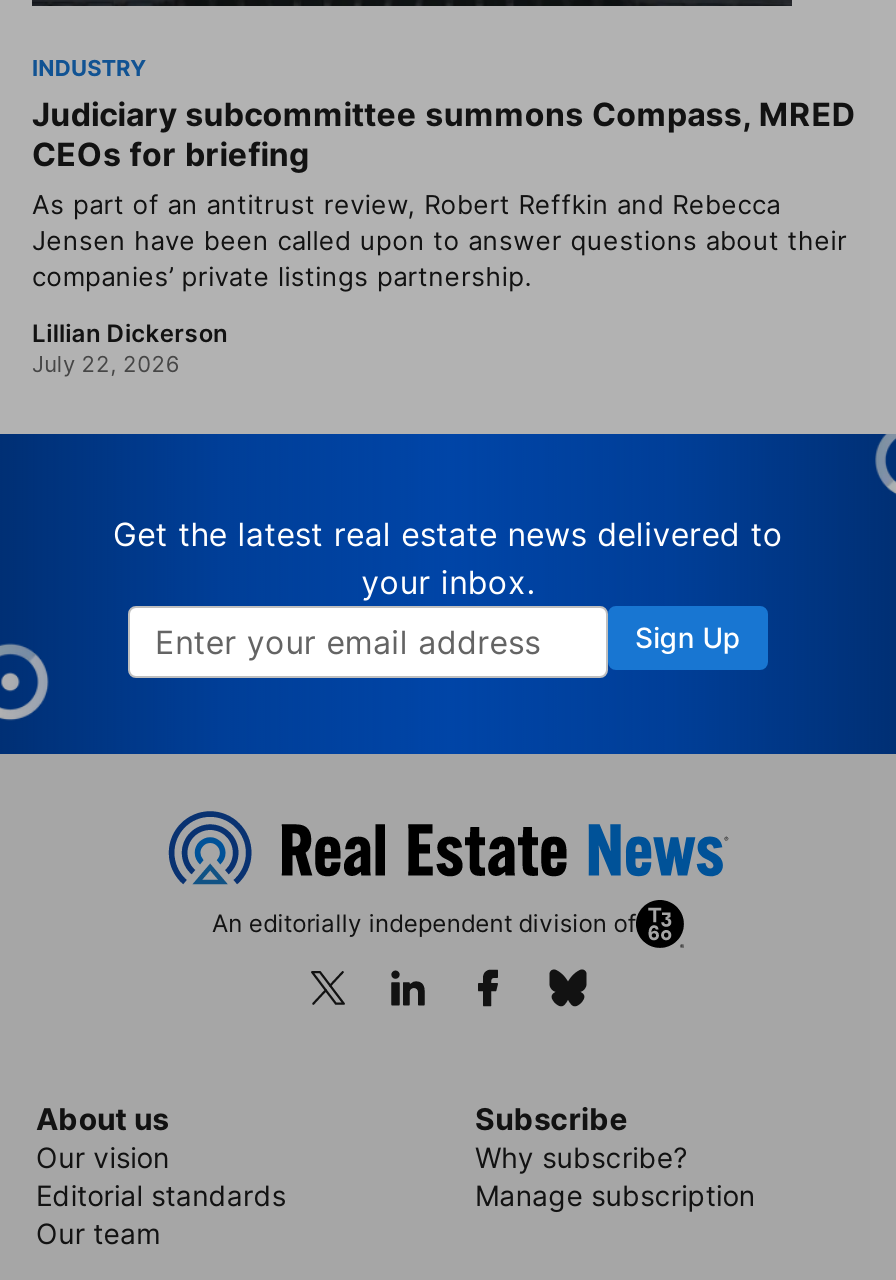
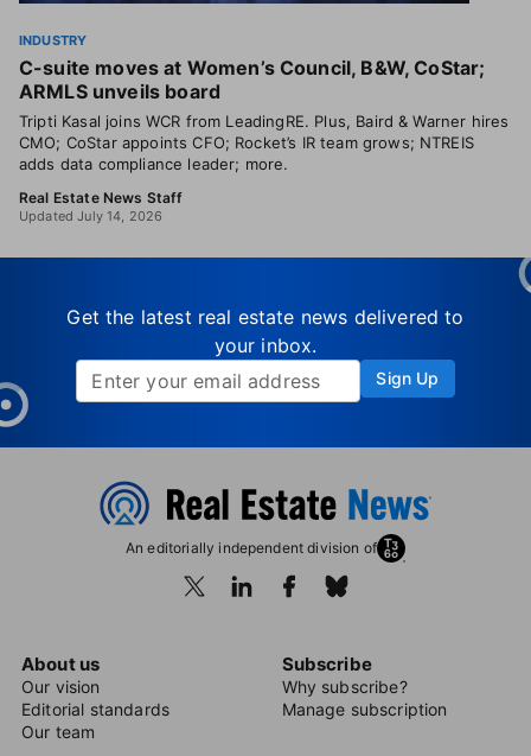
[32,94,856,292] Judiciary subcommittee summons Compass, MRED | CEOs for briefing | As part of an antitrust review, Robert Reffkin and Rebecca | Jensen have been called upon to answer questions about their | companies’ private listings partnership. -> [19,56,509,173] C-suite moves at Women’s Council, B&W, CoStar; | ARMLS unveils board | Tripti Kasal joins WCR from LeadingRE. Plus, Baird & Warner hires | CMO; CoStar appoints CFO; Rocket’s IR team grows; NTREIS | adds data compliance leader; more.
[32,318,227,378] Lillian Dickerson | July 22, 2026 -> [19,189,183,224] Real Estate News Staff | Updated July 14, 2026

